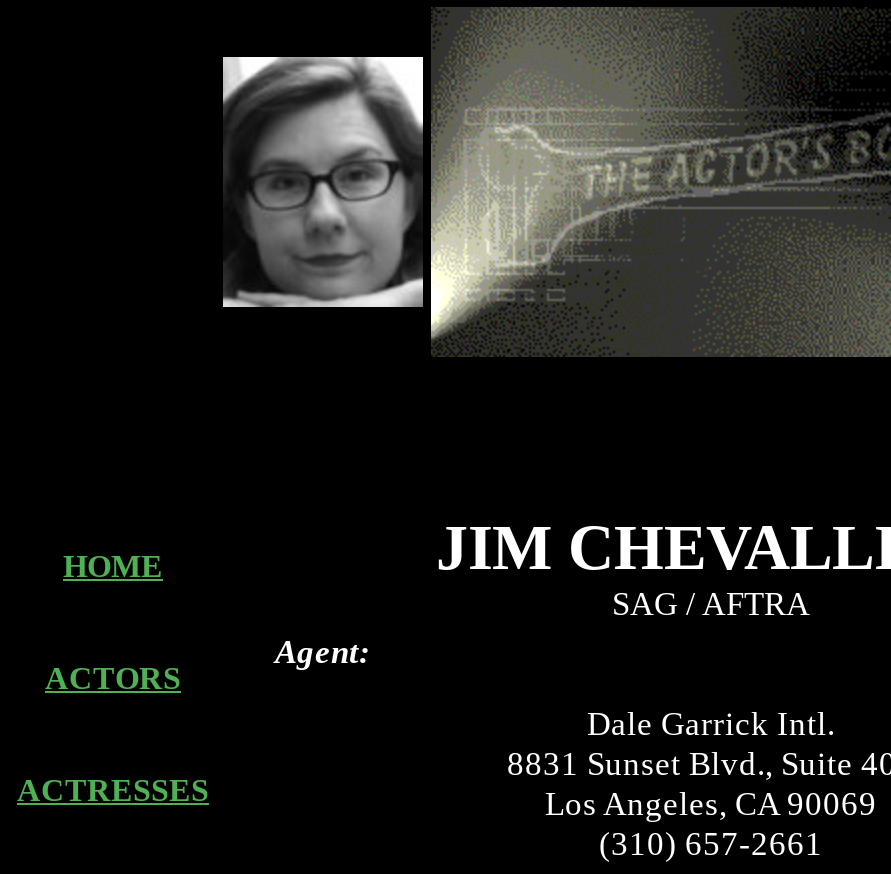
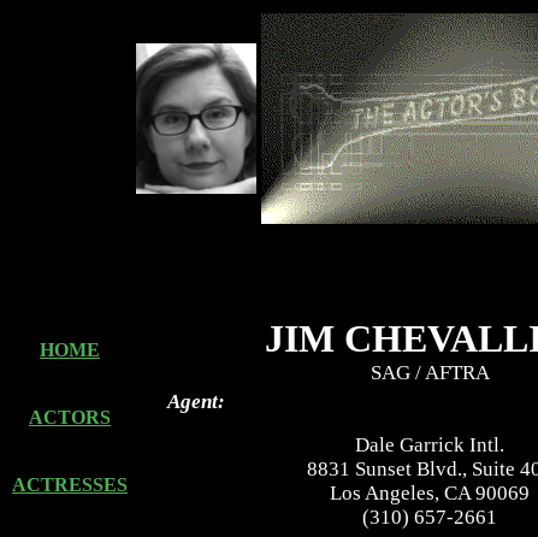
[429,9,885,357] [image] -> [260,14,534,225] [image]

